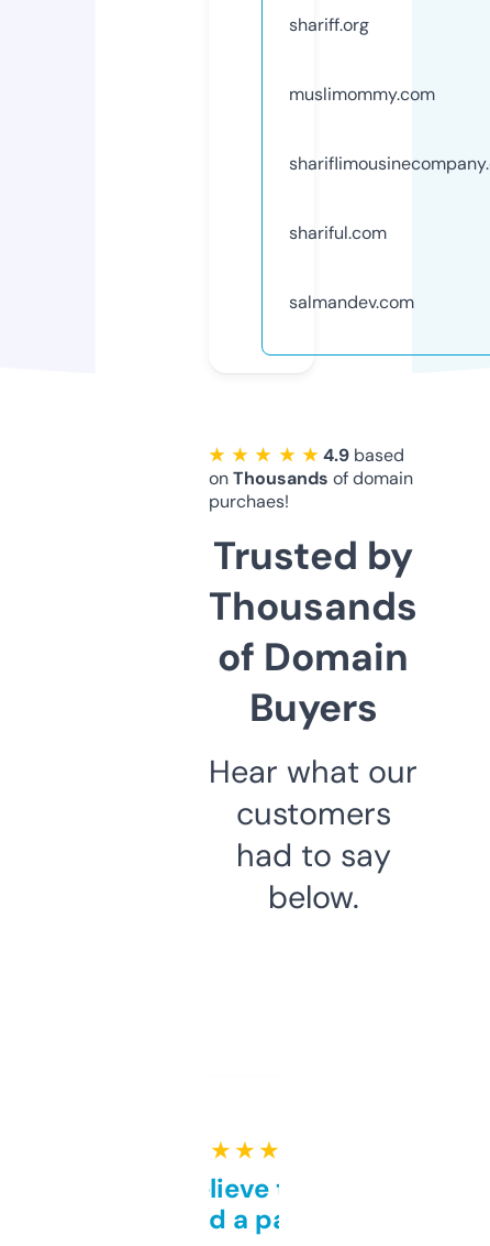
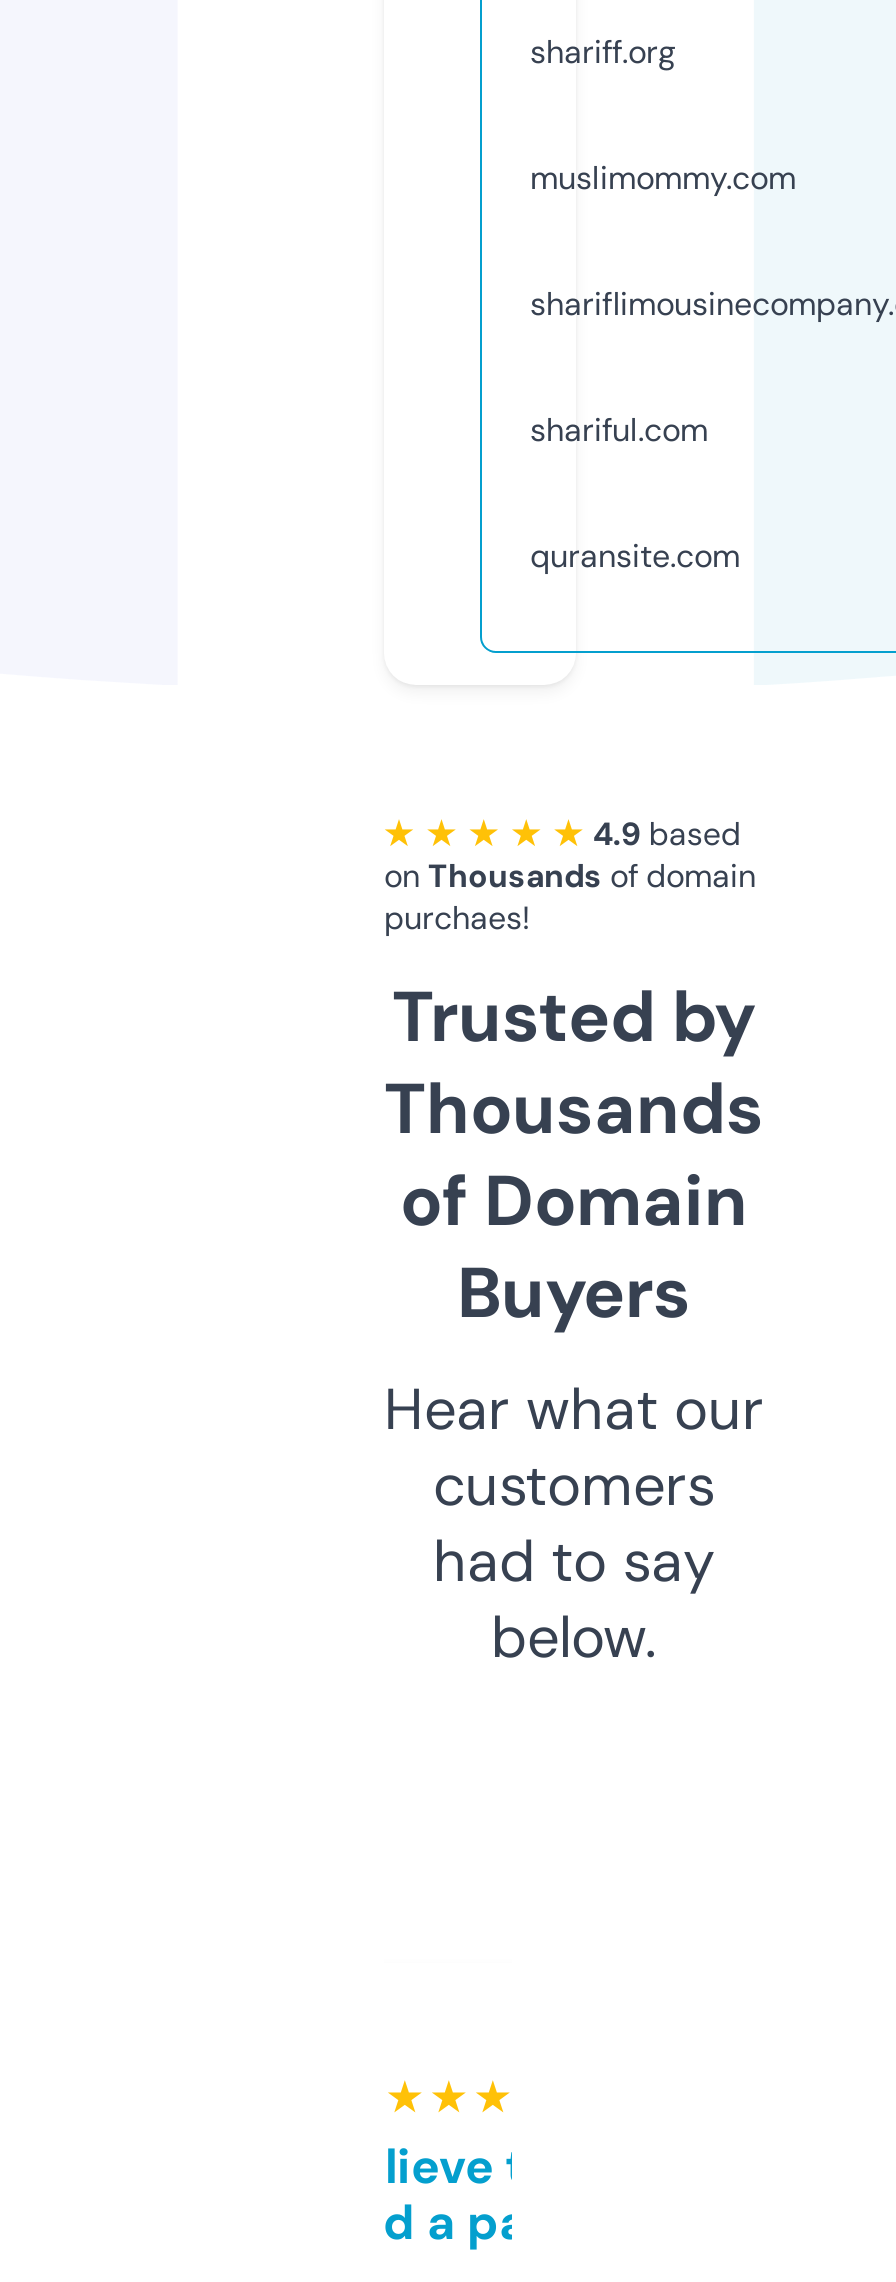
[289,290,414,313] salmandev.com -> [530,535,740,577] quransite.com

